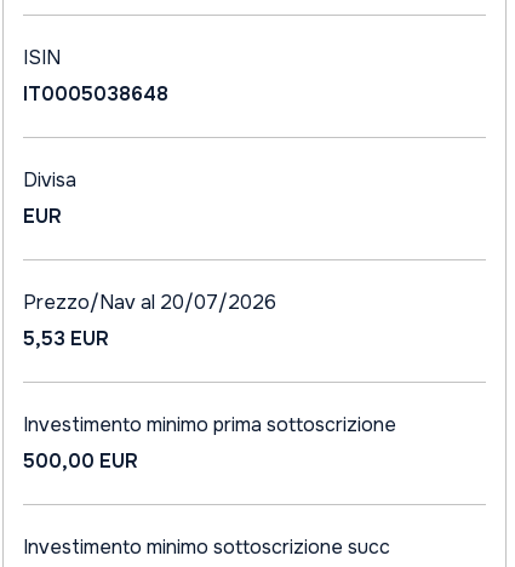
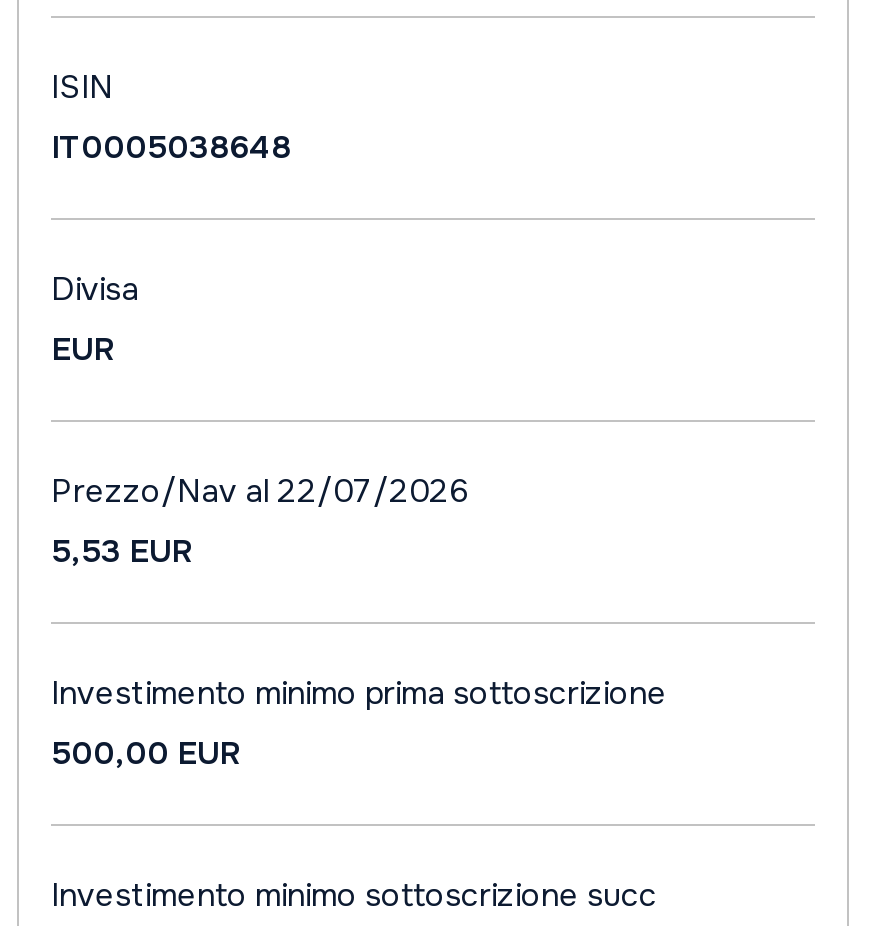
[23,290,276,315] Prezzo/Nav al 20/07/2026 -> [51,470,469,512] Prezzo/Nav al 22/07/2026

